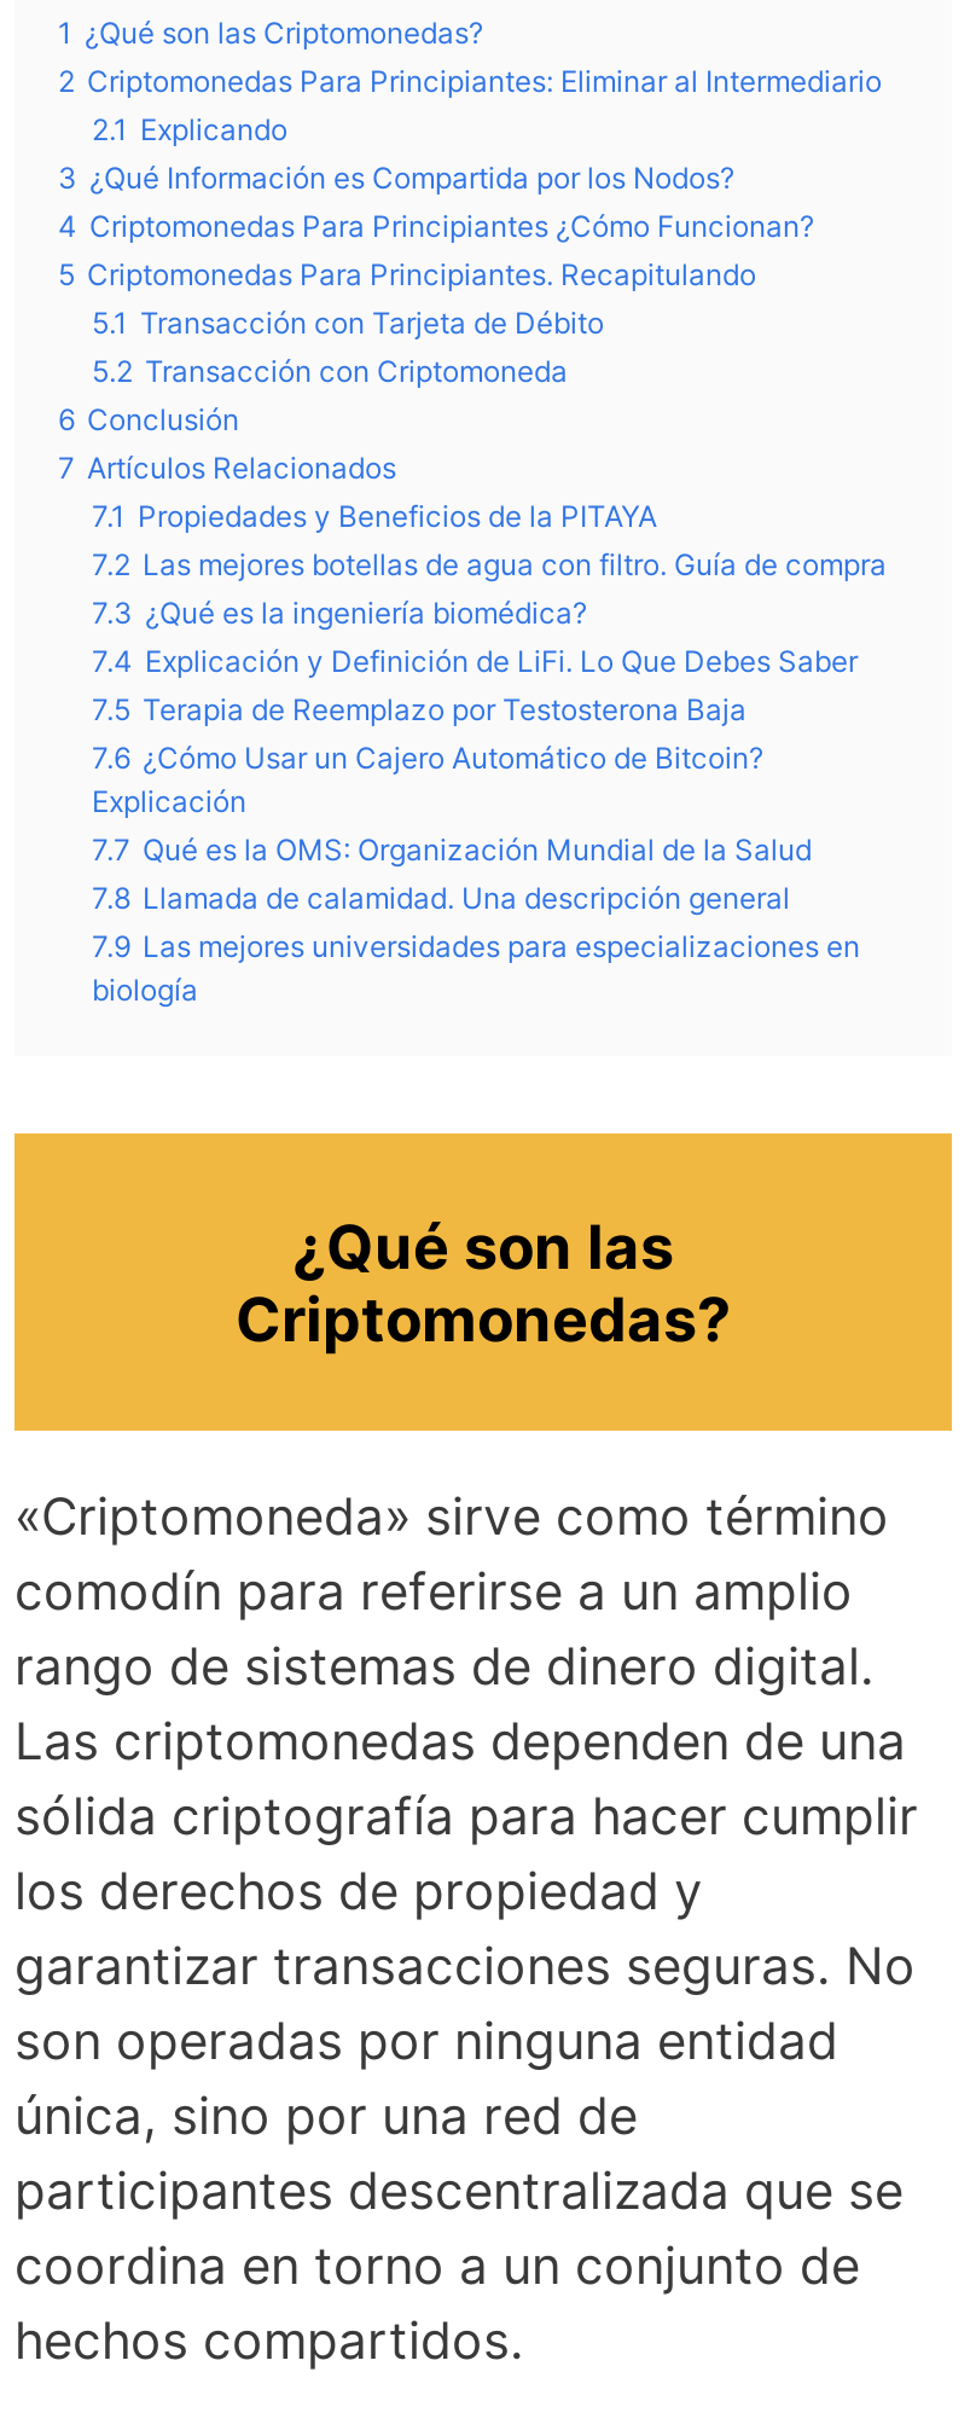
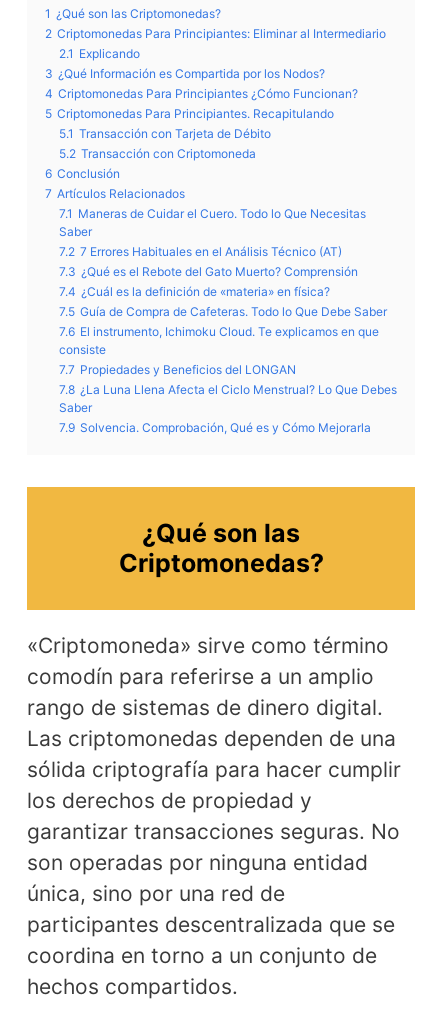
[92,498,887,1008] 7.1 Propiedades y Beneficios de la PITAYA | 7.2 Las mejores botellas de agua con filtro. Guía de compra | 7.3 ¿Qué es la ingeniería biomédica? | 7.4 Explicación y Definición de LiFi. Lo Que Debes Saber | 7.5 Terapia de Reemplazo por Testosterona Baja | 7.6 ¿Cómo Usar un Cajero Automático de Bitcoin? | Explicación | 7.7 Qué es la OMS: Organización Mundial de la Salud | 7.8 Llamada de calamidad. Una descripción general | 7.9 Las mejores universidades para especializaciones en | biología -> [59,206,397,435] 7.1 Maneras de Cuidar el Cuero. Todo lo Que Necesitas | Saber | 7.2 7 Errores Habituales en el Análisis Técnico (AT) | 7.3 ¿Qué es el Rebote del Gato Muerto? Comprensión | 7.4 ¿Cuál es la definición de «materia» en física? | 7.5 Guía de Compra de Cafeteras. Todo lo Que Debe Saber | 7.6 El instrumento, Ichimoku Cloud. Te explicamos en que | consiste | 7.7 Propiedades y Beneficios del LONGAN | 7.8 ¿La Luna Llena Afecta el Ciclo Menstrual? Lo Que Debes | Saber | 7.9 Solvencia. Comprobación, Qué es y Cómo Mejorarla

